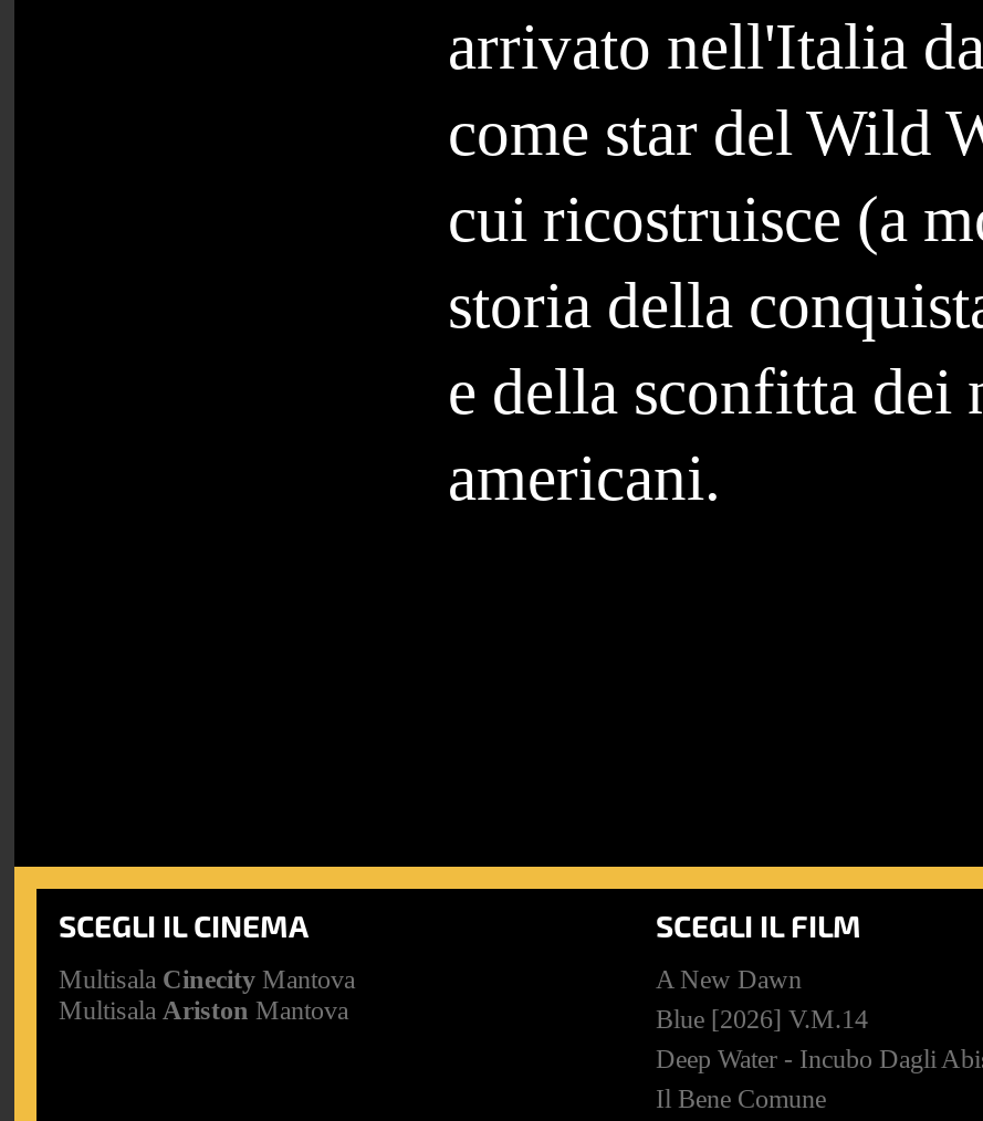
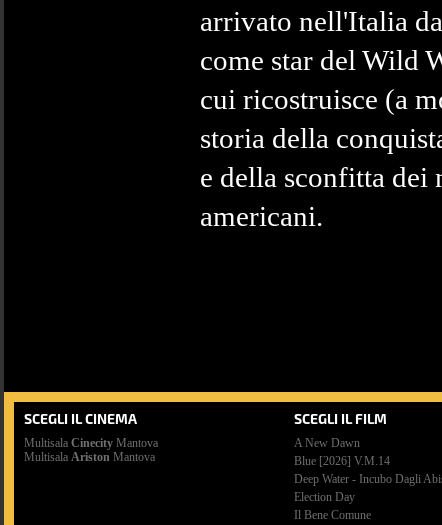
none -> [294,490,355,504] Election Day

